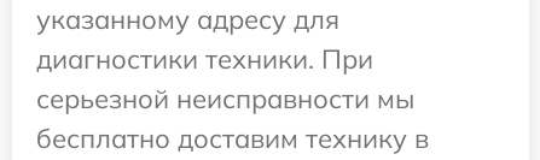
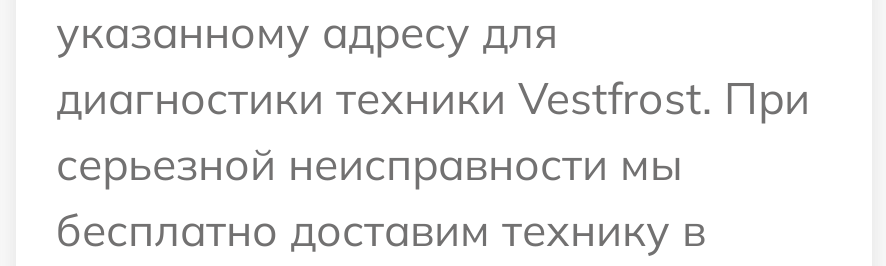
[36,43,373,76] диагностики техники. При -> [56,71,810,127] диагностики техники Vestfrost. При

